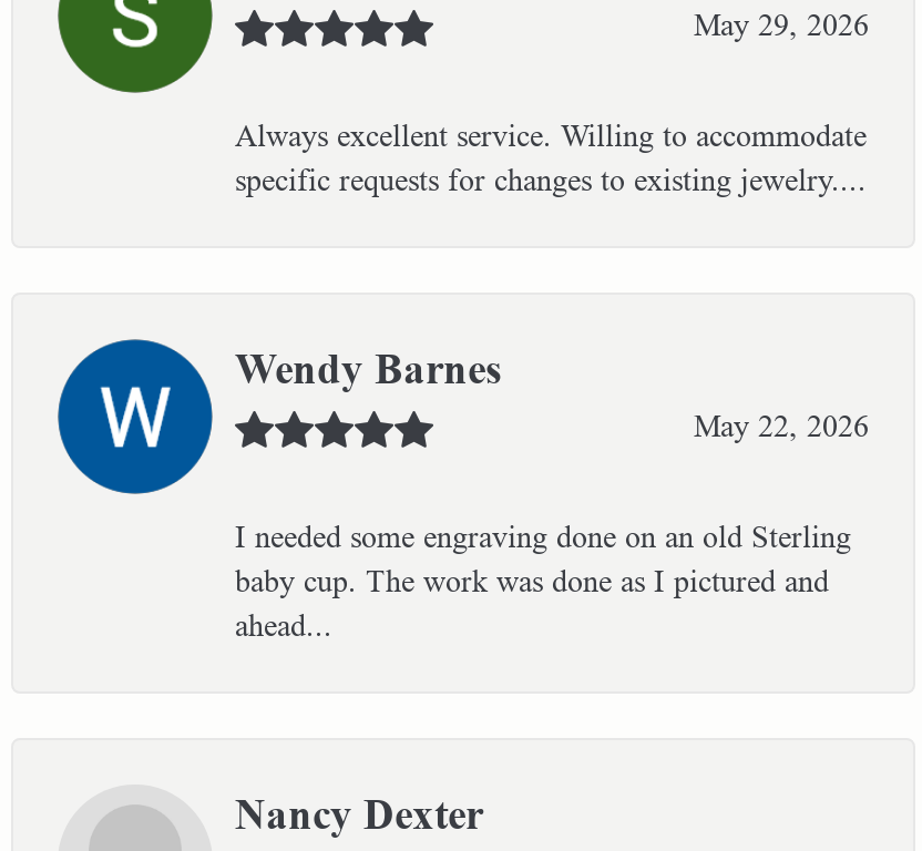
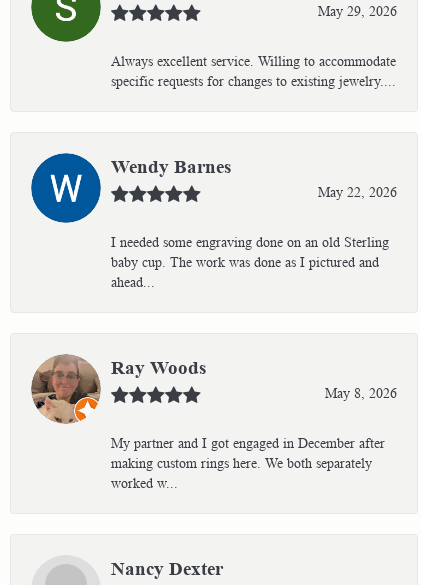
none -> [31,354,397,491] [image] | Ray Woods | May 8, 2026 | My partner and I got engaged in December after | making custom rings here. We both separately | worked w...

